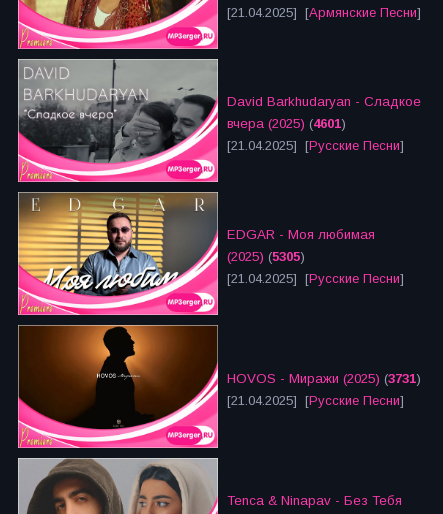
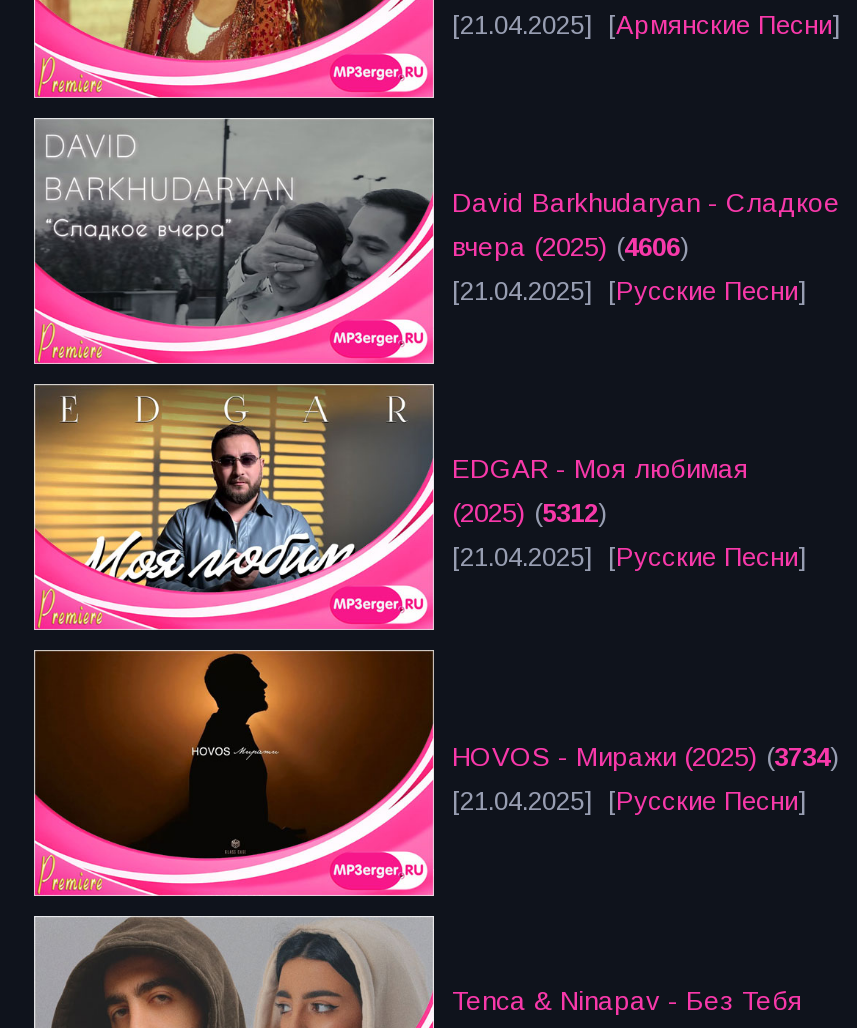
[227,116,346,131] вчера (2025) (4601) -> [452,233,690,263] вчера (2025) (4606)
[227,249,305,264] (2025) (5305) -> [452,499,608,529] (2025) (5312)
[227,371,421,386] HOVOS - Миражи (2025) (3731) -> [452,743,840,773] HOVOS - Миражи (2025) (3734)

